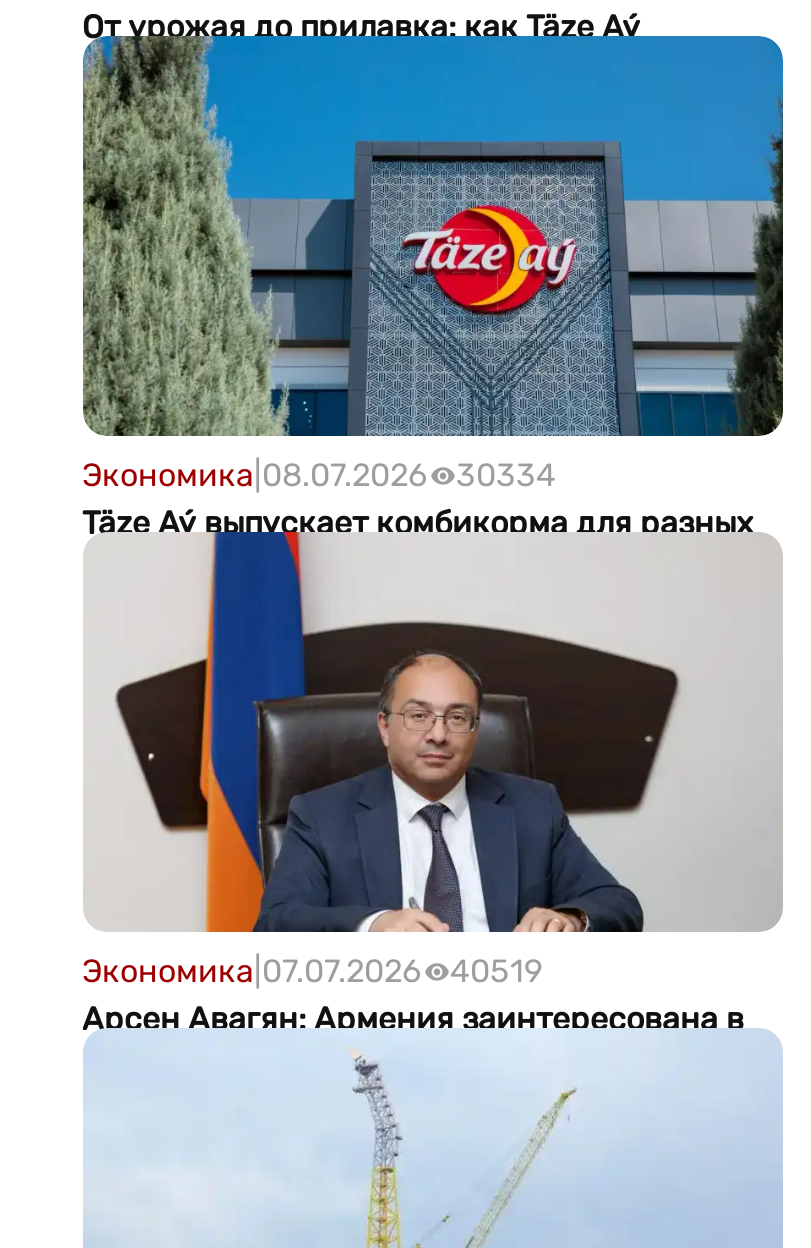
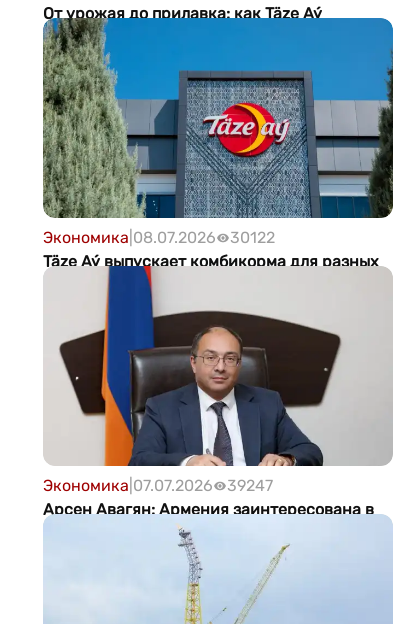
[456,456,556,494] 30334 -> [229,228,274,247] 30122
[450,952,542,990] 40519 -> [226,476,272,495] 39247

